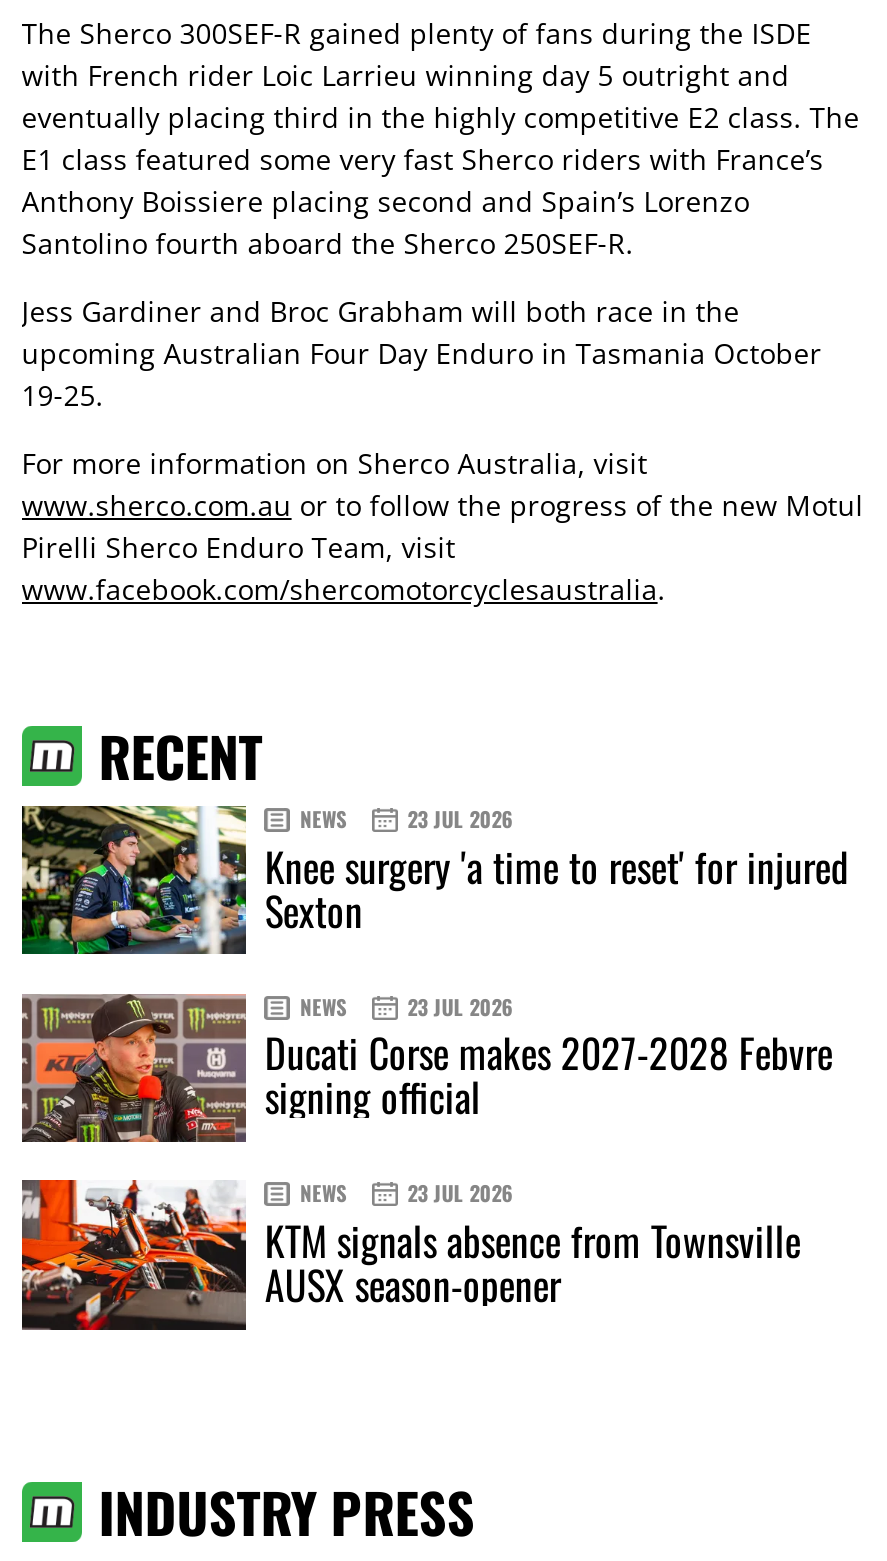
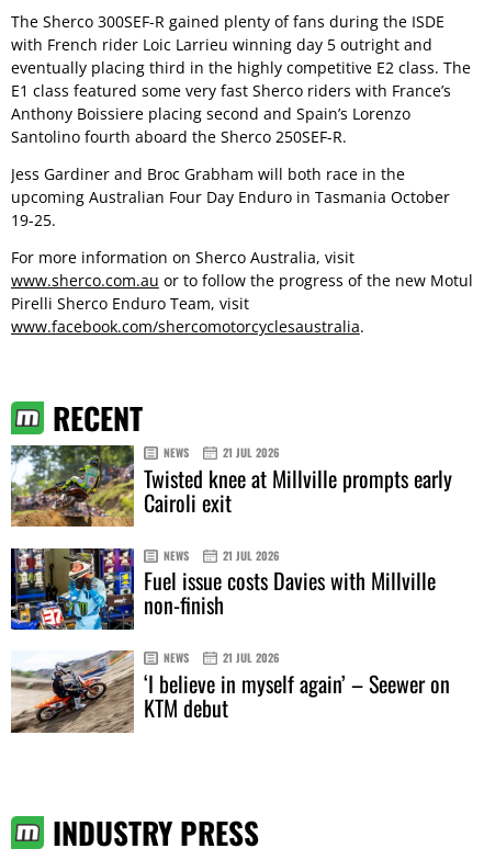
[20,803,849,956] [image] | 23 JUL 2026 | Knee surgery 'a time to reset' for injured | Sexton -> [10,444,453,528] [image] | 21 JUL 2026 | Twisted knee at Millville prompts early | Cairoli exit
[20,991,833,1144] [image] | 23 JUL 2026 | Ducati Corse makes 2027-2028 Febvre | signing official -> [10,547,436,631] [image] | 21 JUL 2026 | Fuel issue costs Davies with Millville | non-finish
[20,1178,801,1332] [image] | 23 JUL 2026 | KTM signals absence from Townsville | AUSX season-opener -> [10,649,450,734] [image] | 21 JUL 2026 | ‘I believe in myself again’ – Seewer on | KTM debut

